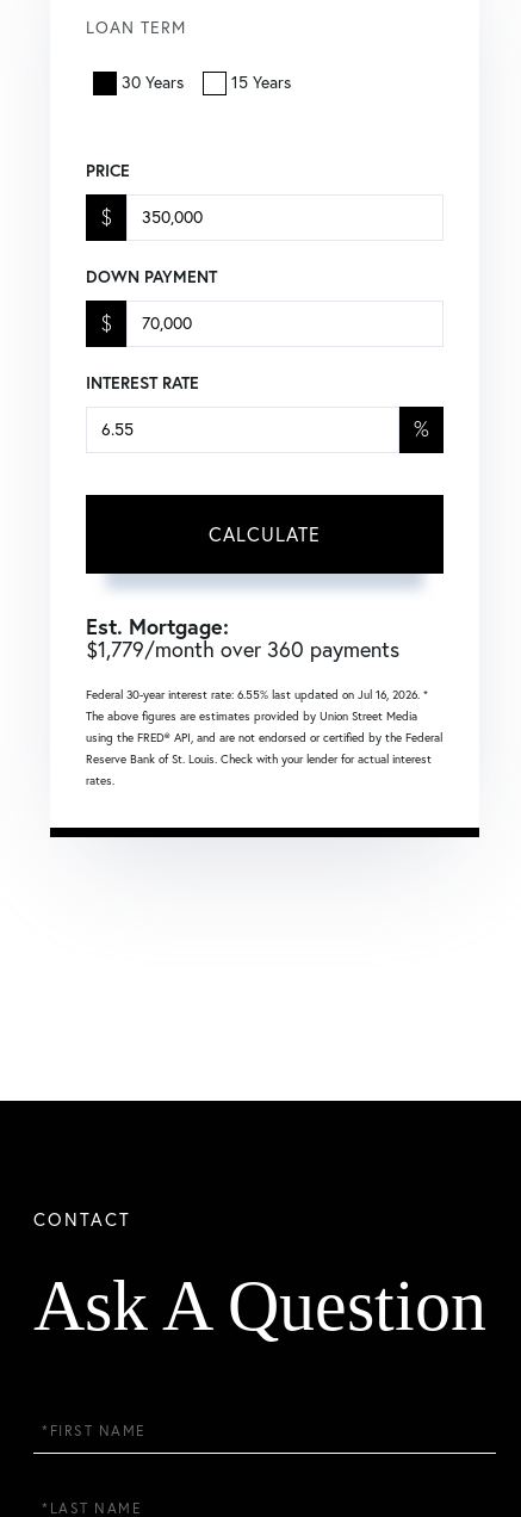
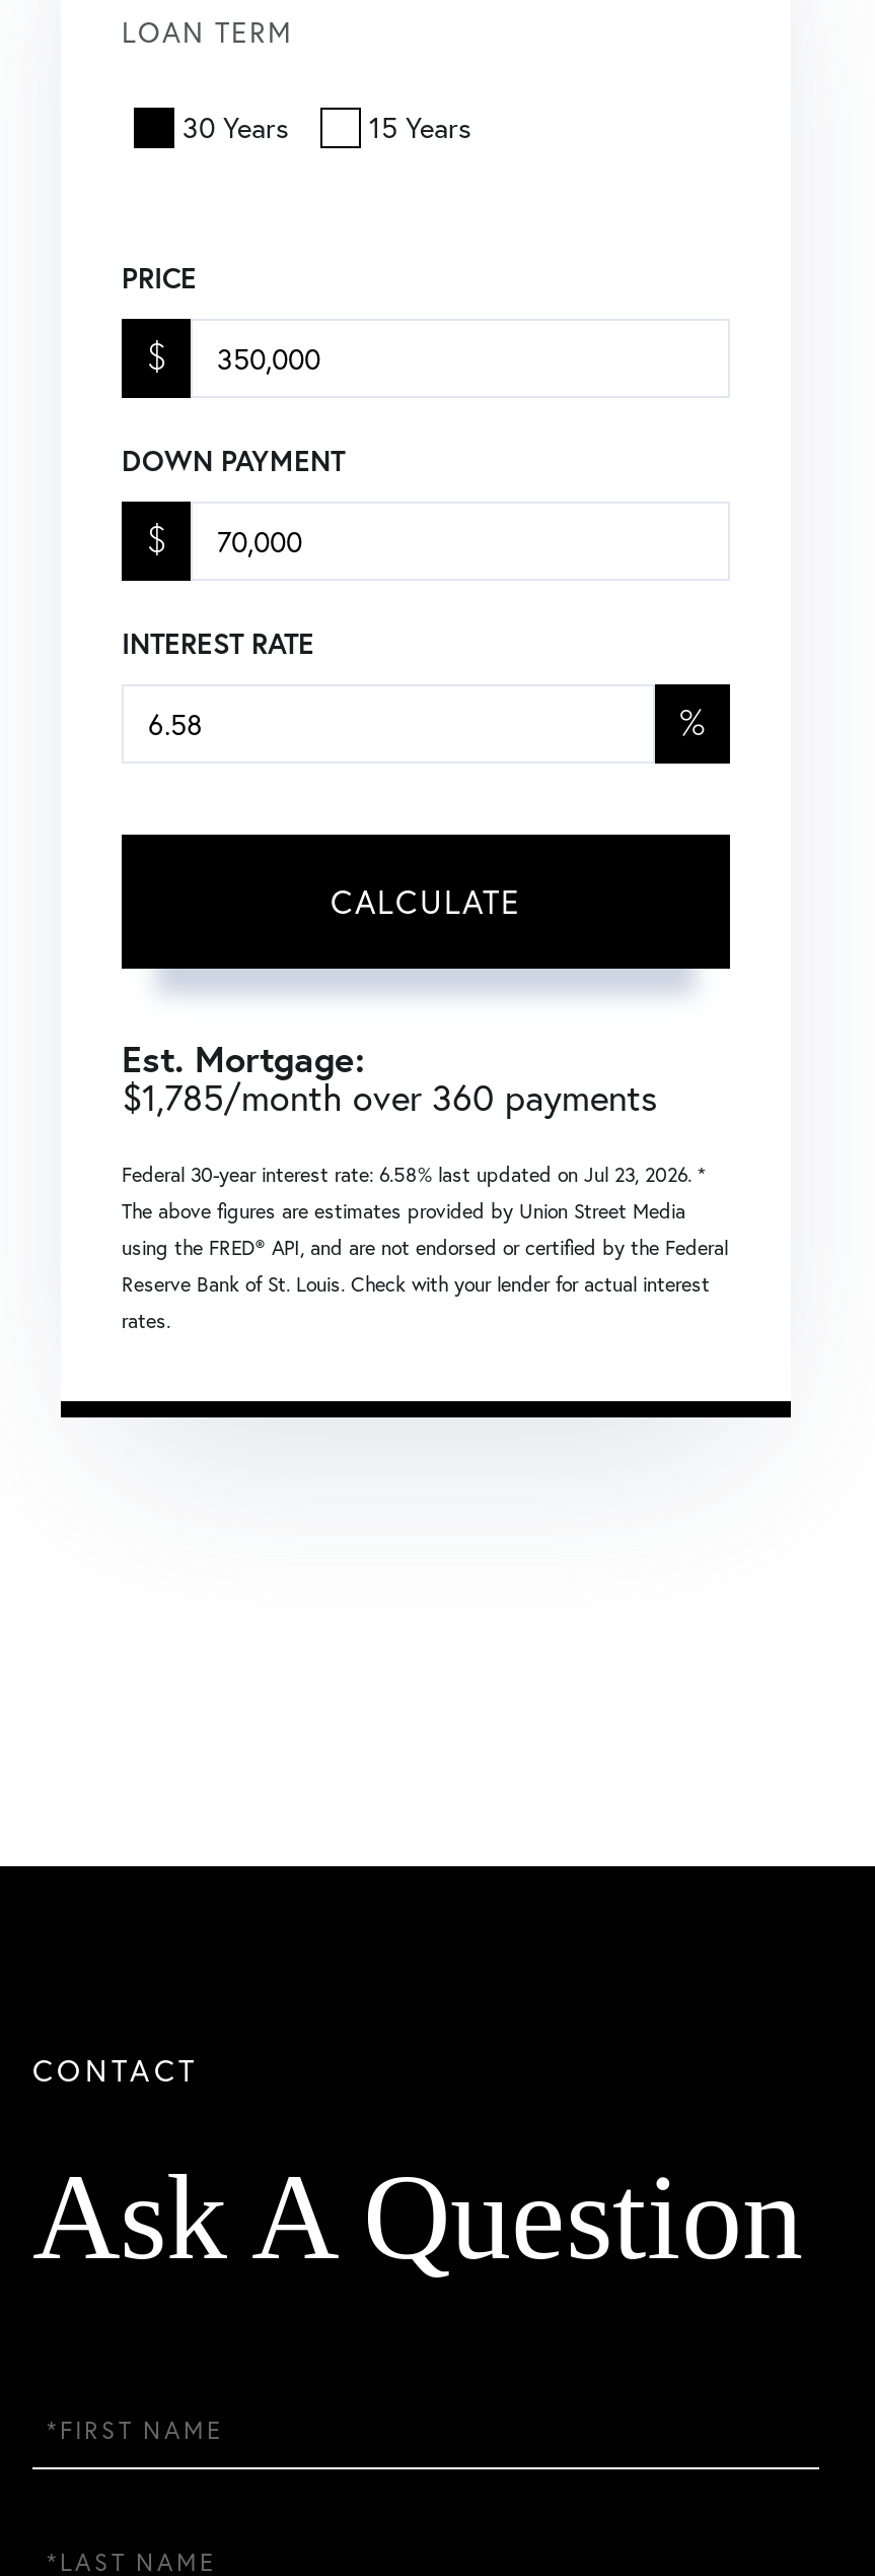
[86,635,399,663] $1,779/month over 360 payments -> [122,1071,657,1120] $1,785/month over 360 payments
[86,686,428,702] Federal 30-year interest rate: 6.55% last updated on Jul 16, 2026. * -> [122,1161,706,1187] Federal 30-year interest rate: 6.58% last updated on Jul 23, 2026. *

